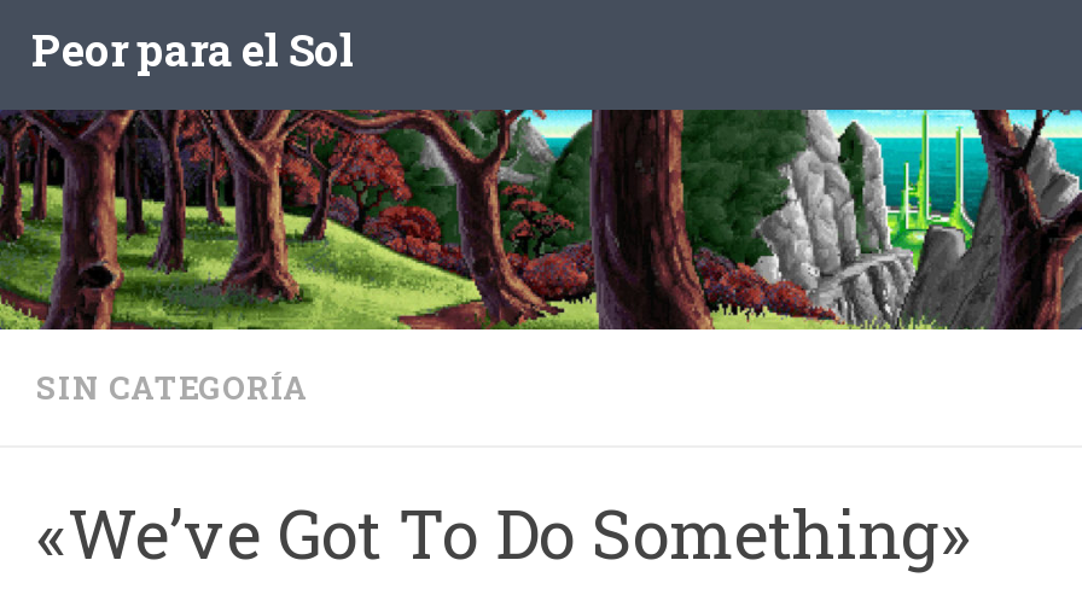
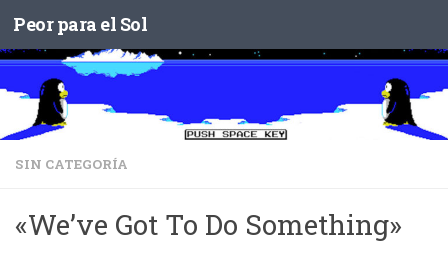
[7,107,1075,332] [image] -> [3,48,445,141] [image]

